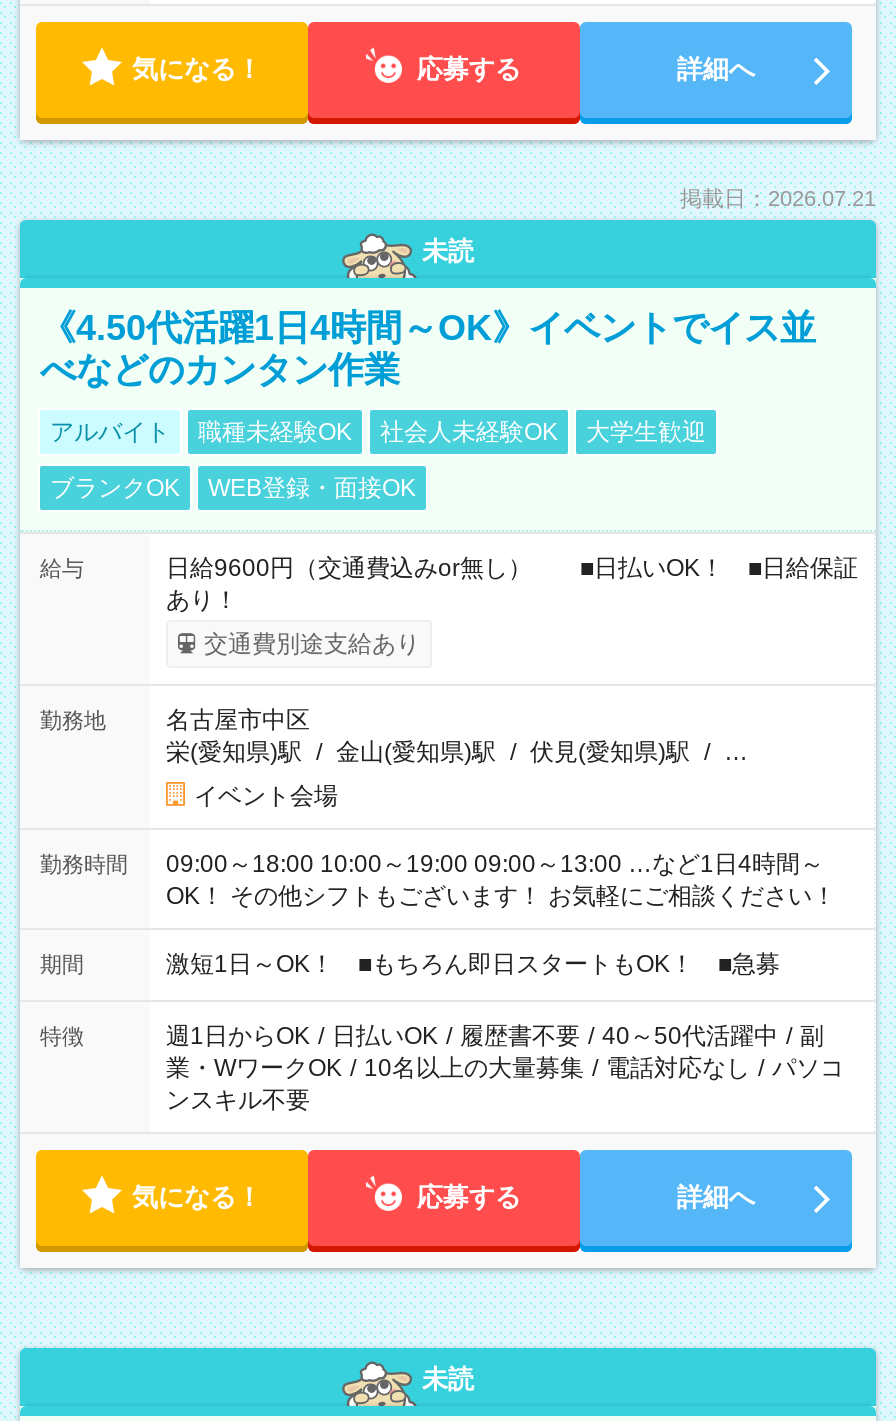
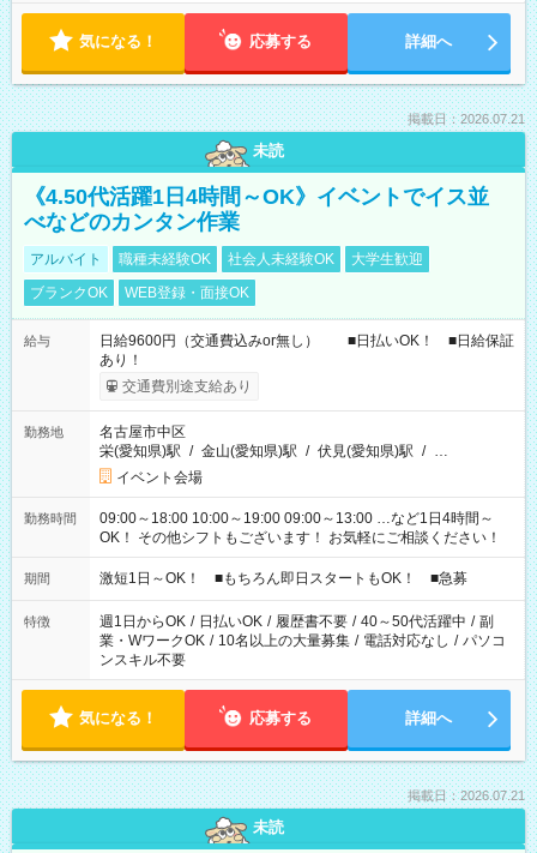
none -> [408,788,525,803] 掲載日：2026.07.21

